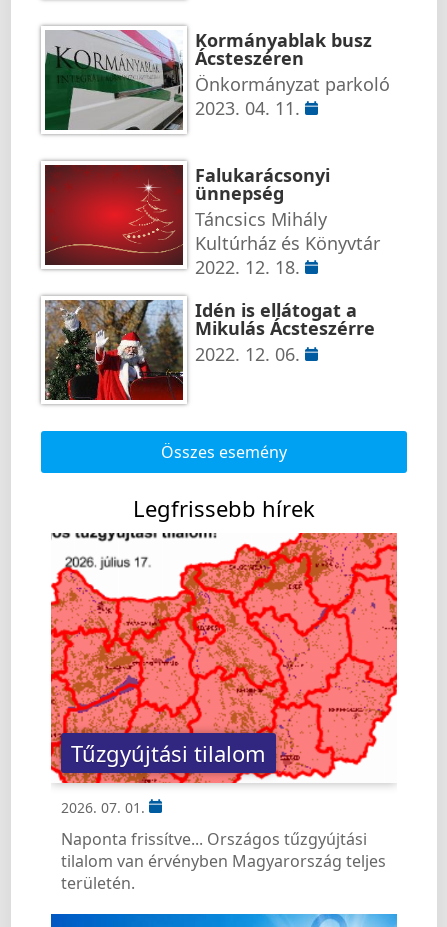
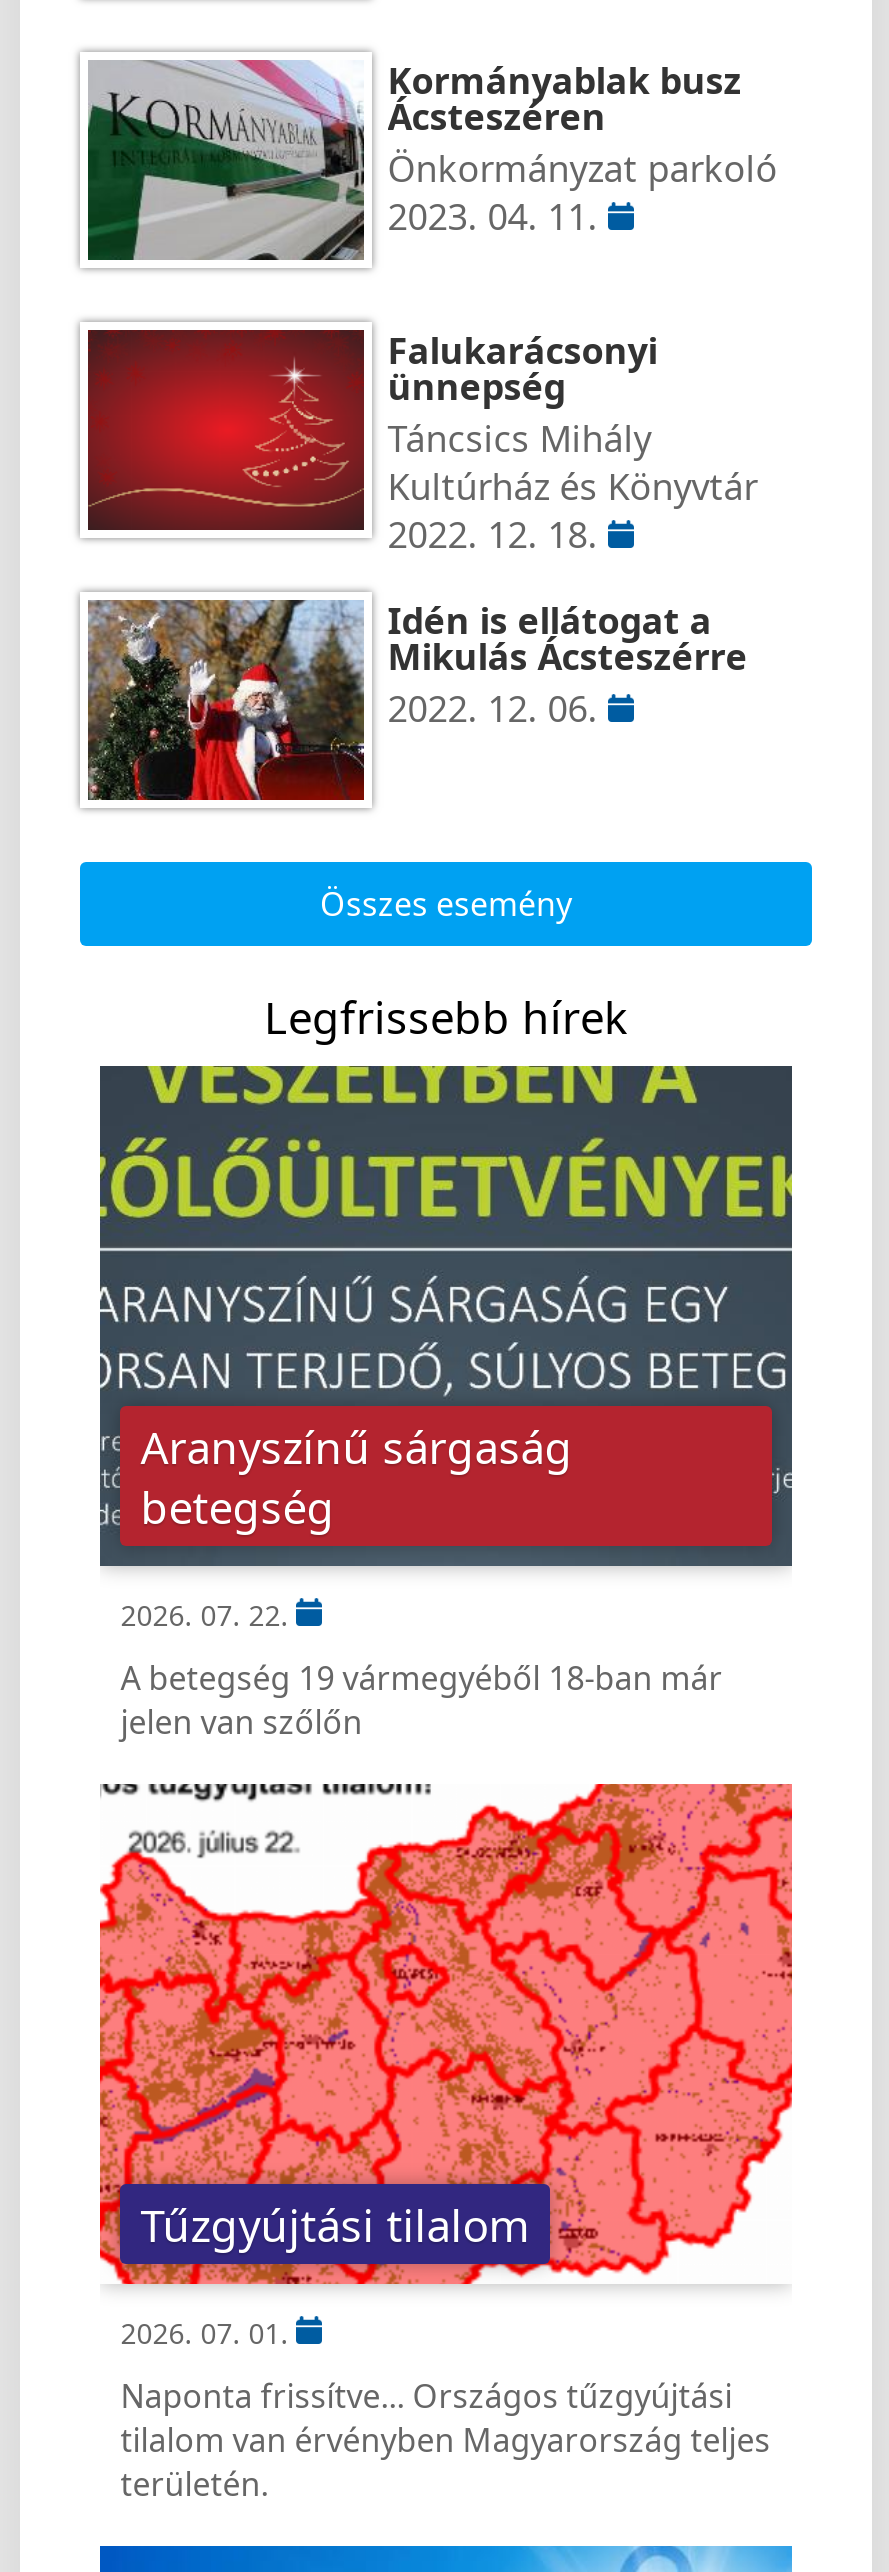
none -> [98,1064,794,1744] [image] | Aranyszínű sárgaság | betegség | 2026. 07. 22. | A betegség 19 vármegyéből 18-ban már | jelen van szőlőn

